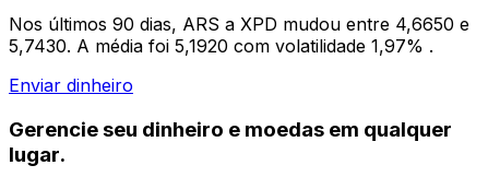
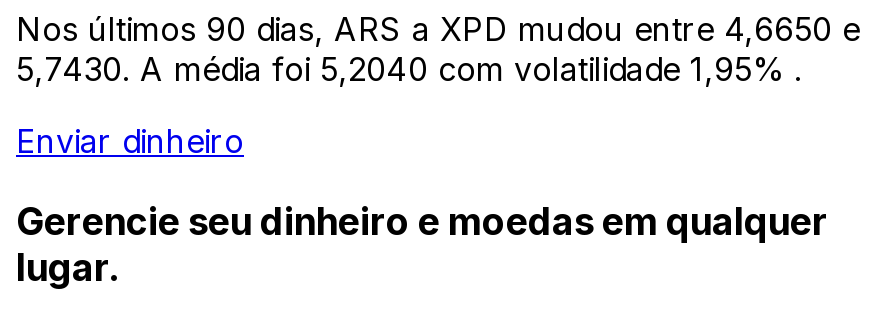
[9,35,433,57] 5,7430. A média foi 5,1920 com volatilidade 1,97% . -> [16,49,802,89] 5,7430. A média foi 5,2040 com volatilidade 1,95% .

